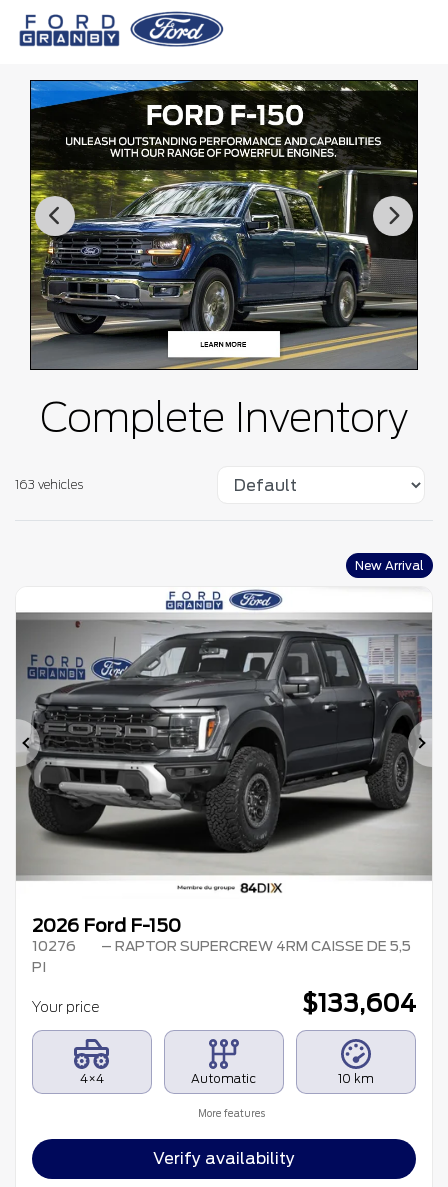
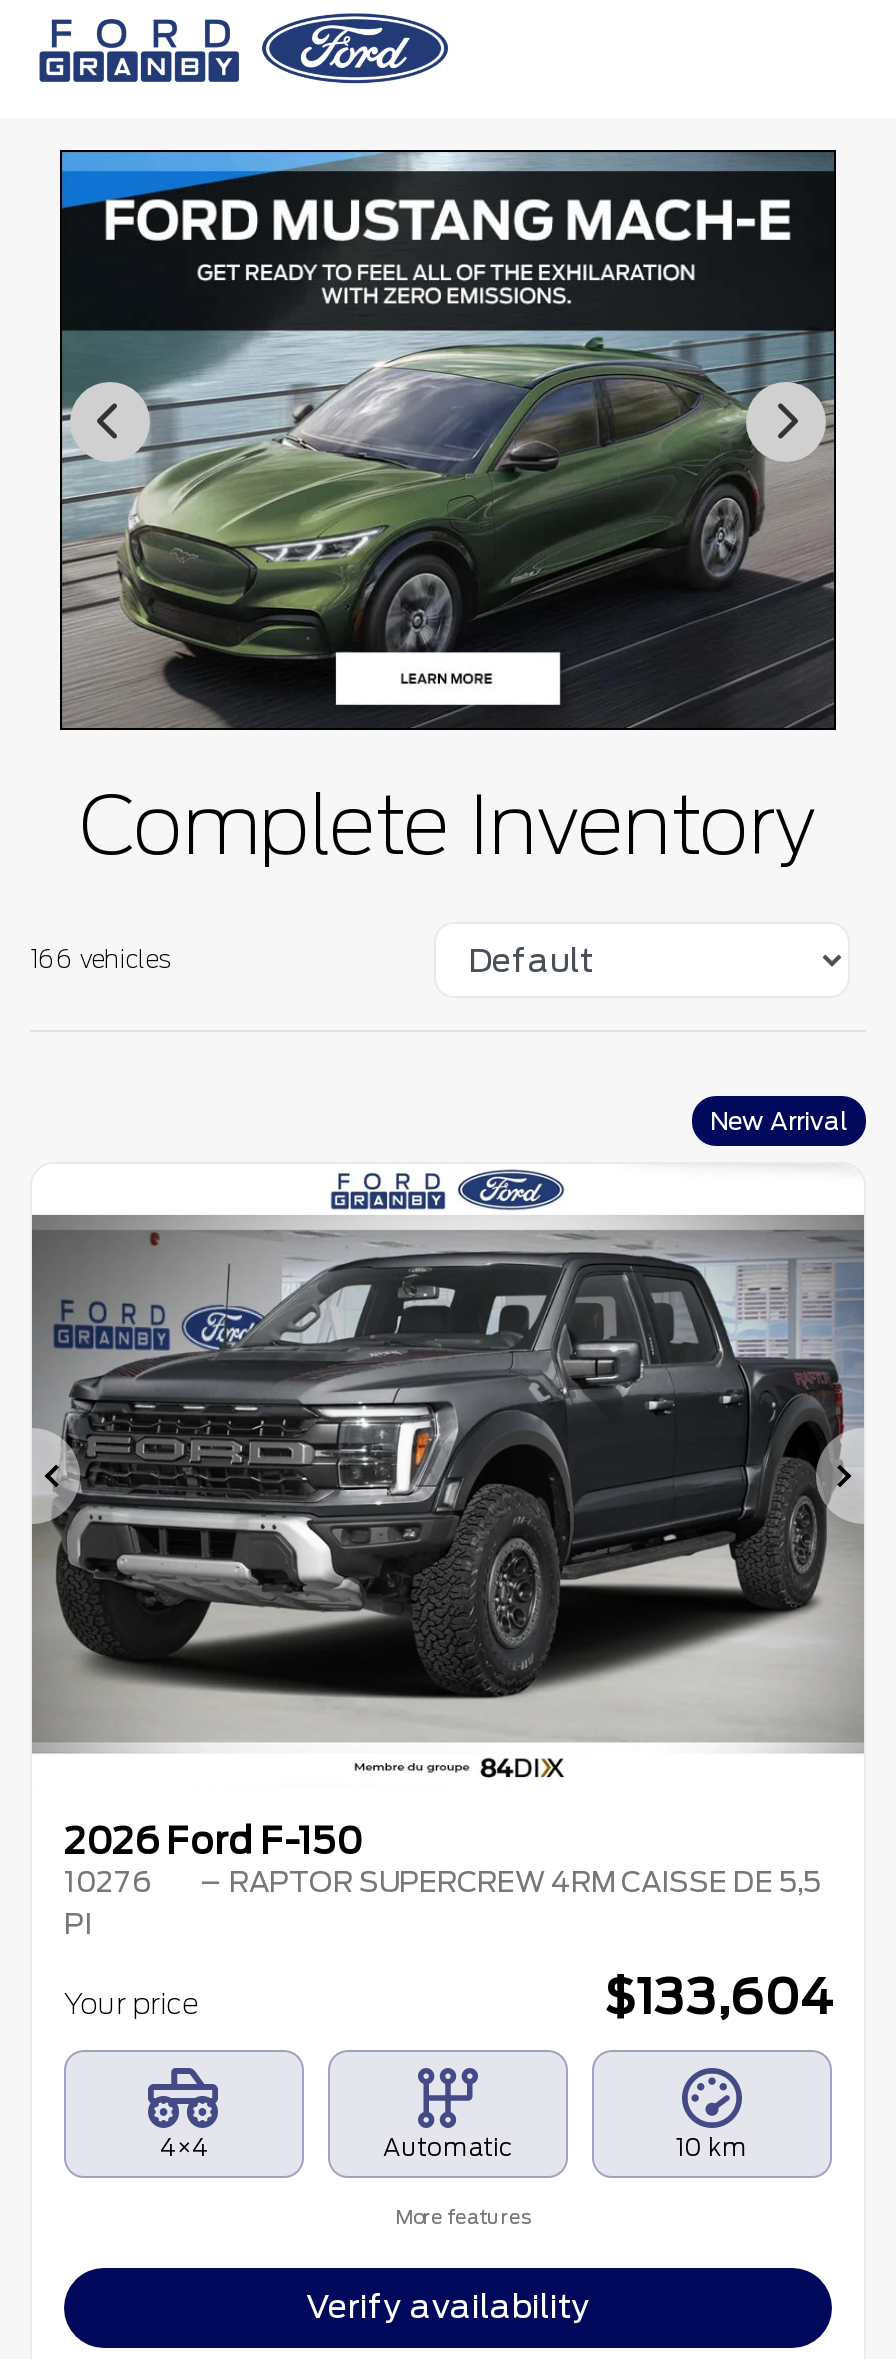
[30,80,418,370] [image] -> [60,150,836,730] [image]
[15,477,83,492] 163 vehicles -> [30,945,170,975] 166 vehicles

